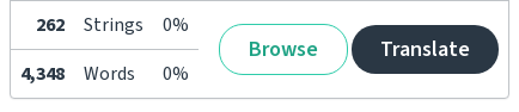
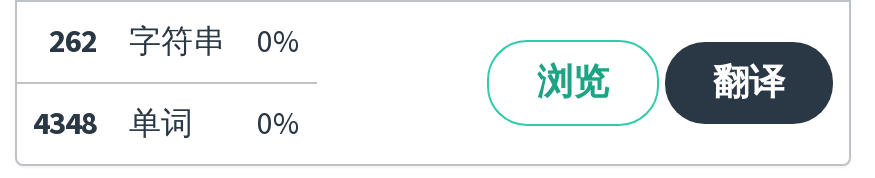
[84,12,144,38] Strings -> [129,20,225,64] 字符串
[20,35,470,87] Browse | Translate | 4,348 | Words -> [33,58,785,146] 浏览 | 翻译 | 4348 | 单词

